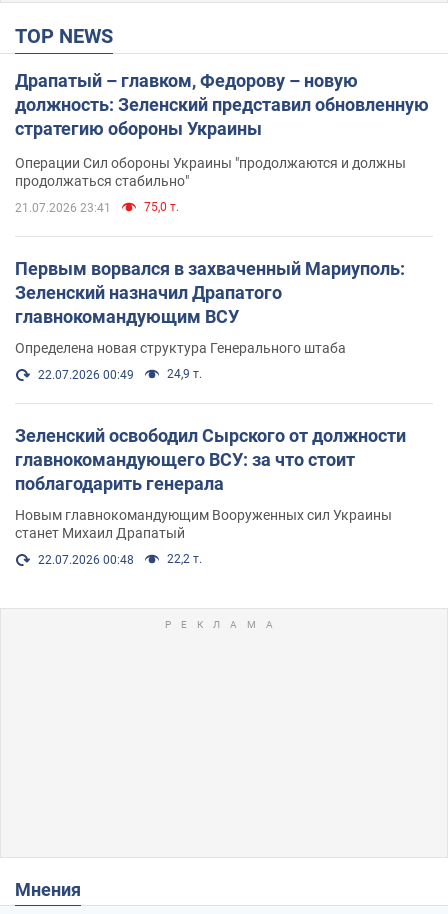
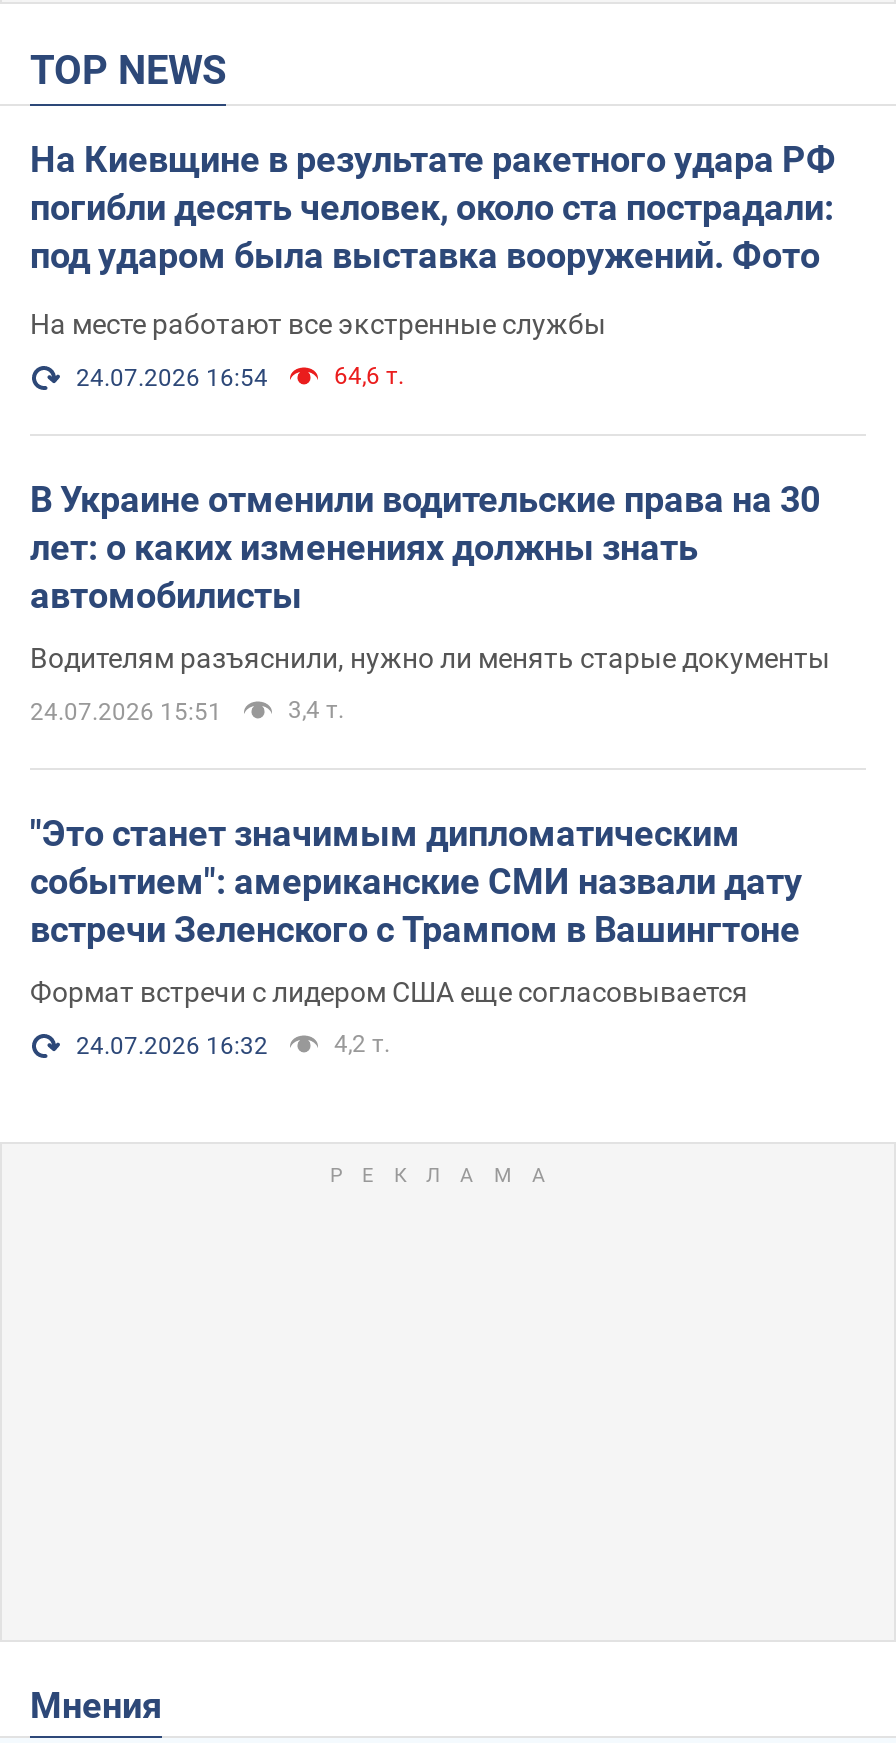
[15,70,429,139] Драпатый – главком, Федорову – новую | должность: Зеленский представил обновленную | стратегию обороны Украины -> [30,138,836,276] На Киевщине в результате ракетного удара РФ | погибли десять человек, около ста пострадали: | под ударом была выставка вооружений. Фото
[15,155,406,189] Операции Сил обороны Украины "продолжаются и должны | продолжаться стабильно" -> [30,308,606,340] На месте работают все экстренные службы
[15,200,179,215] 21.07.2026 23:41 | 75,0 т. -> [76,362,404,392] 24.07.2026 16:54 | 64,6 т.
[15,258,405,327] Первым ворвался в захваченный Мариуполь: | Зеленский назначил Драпатого | главнокомандующим ВСУ -> [30,478,820,616] В Украине отменили водительские права на 30 | лет: о каких изменениях должны знать | автомобилисты
[15,340,346,356] Определена новая структура Генерального штаба -> [30,642,830,674] Водителям разъяснили, нужно ли менять старые документы
[38,367,202,382] 22.07.2026 00:49 | 24,9 т. -> [30,696,344,726] 24.07.2026 15:51 | 3,4 т.
[15,425,406,494] Зеленский освободил Сырского от должности | главнокомандующего ВСУ: за что стоит | поблагодарить генерала -> [30,812,802,950] "Это станет значимым дипломатическим | событием": американские СМИ назвали дату | встречи Зеленского с Трампом в Вашингтоне
[15,507,392,541] Новым главнокомандующим Вооруженных сил Украины | станет Михаил Драпатый -> [30,976,748,1008] Формат встречи с лидером США еще согласовывается
[38,552,202,567] 22.07.2026 00:48 | 22,2 т. -> [76,1030,390,1060] 24.07.2026 16:32 | 4,2 т.

